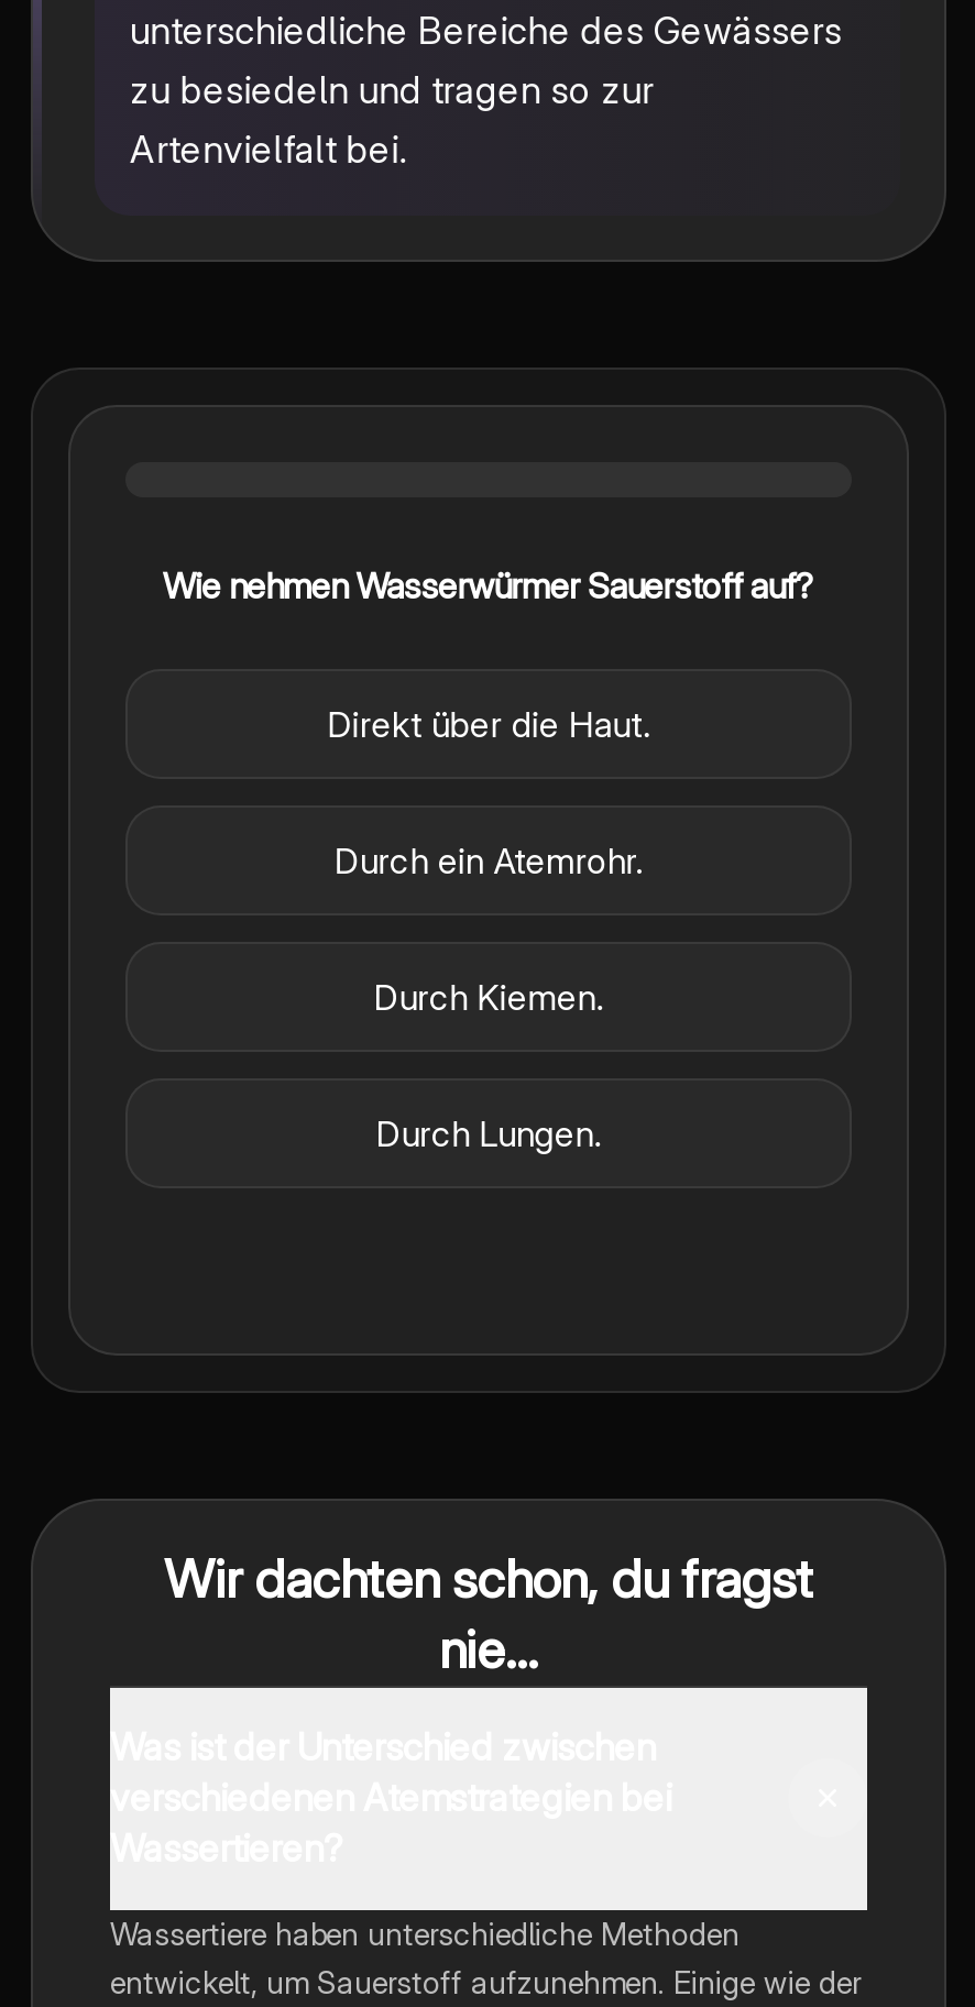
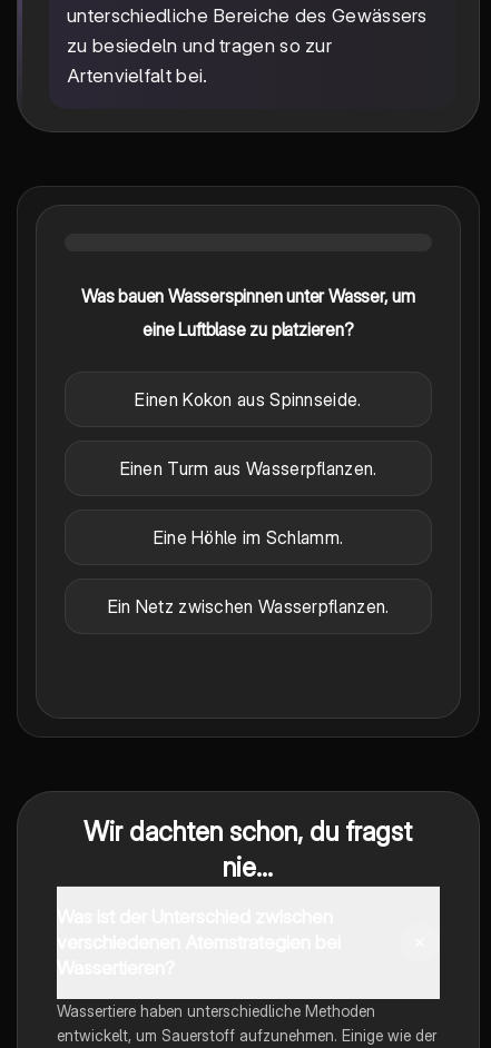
[163,563,815,1155] Wie nehmen Wasserwürmer Sauerstoff auf? | Direkt über die Haut. | Durch ein Atemrohr. | Durch Kiemen. | Durch Lungen. -> [81,285,415,617] Was bauen Wasserspinnen unter Wasser, um | eine Luftblase zu platzieren? | Einen Kokon aus Spinnseide. | Einen Turm aus Wasserpflanzen. | Eine Höhle im Schlamm. | Ein Netz zwischen Wasserpflanzen.

